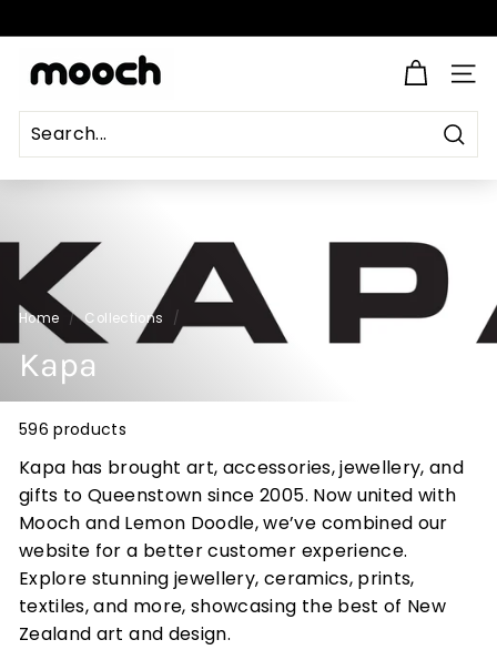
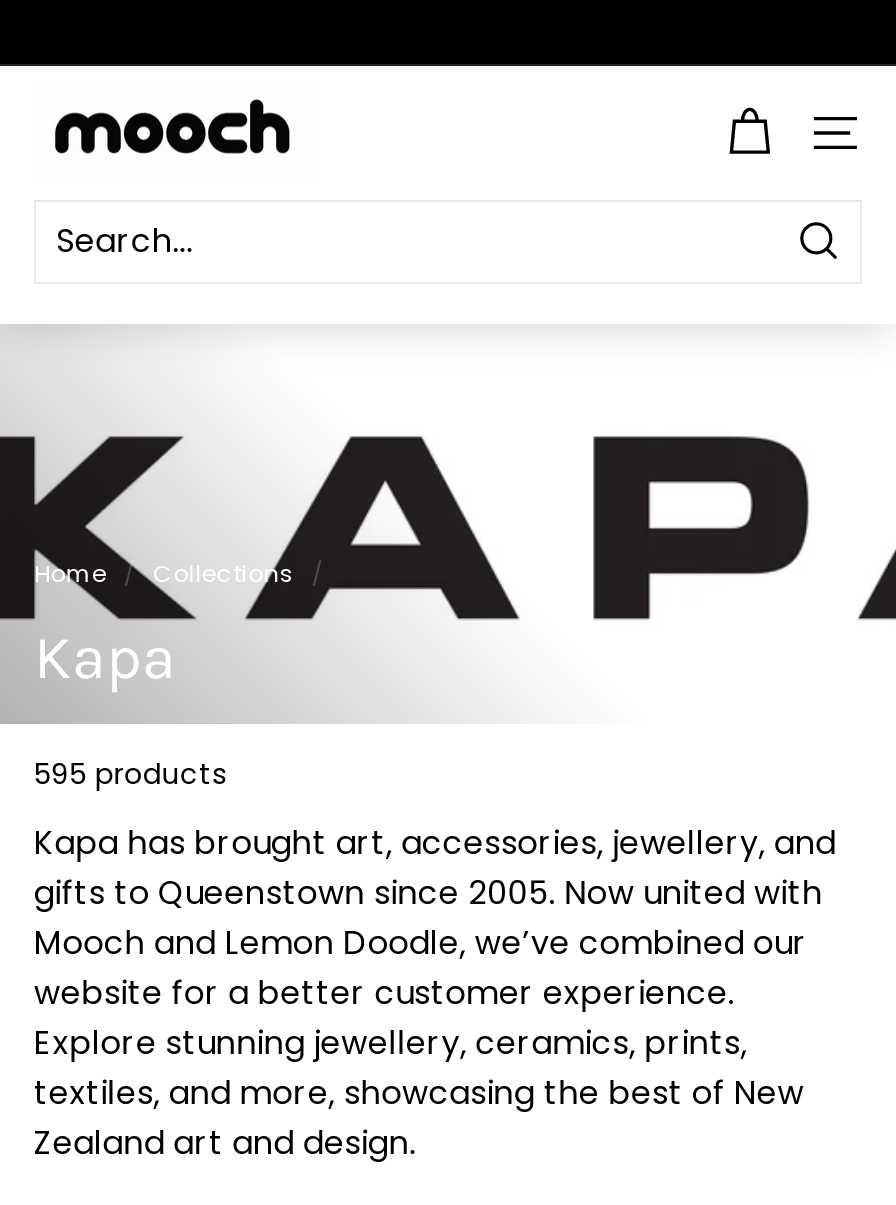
[19,418,127,440] 596 products -> [34,753,226,793] 595 products

